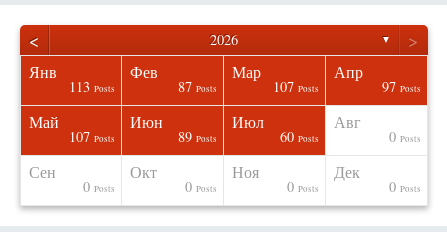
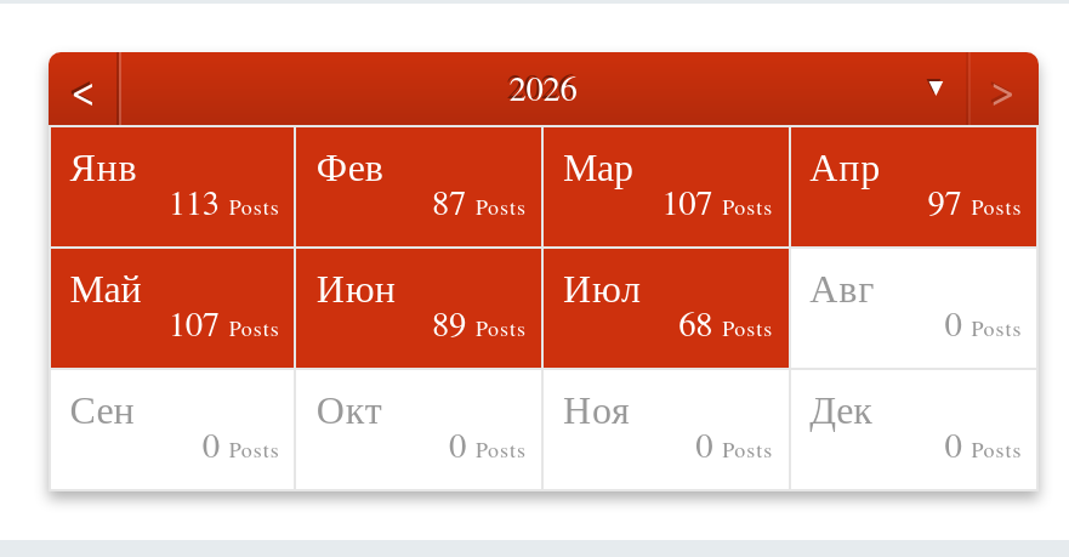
[280,127,319,146] 60 Posts -> [679,300,773,346] 68 Posts

